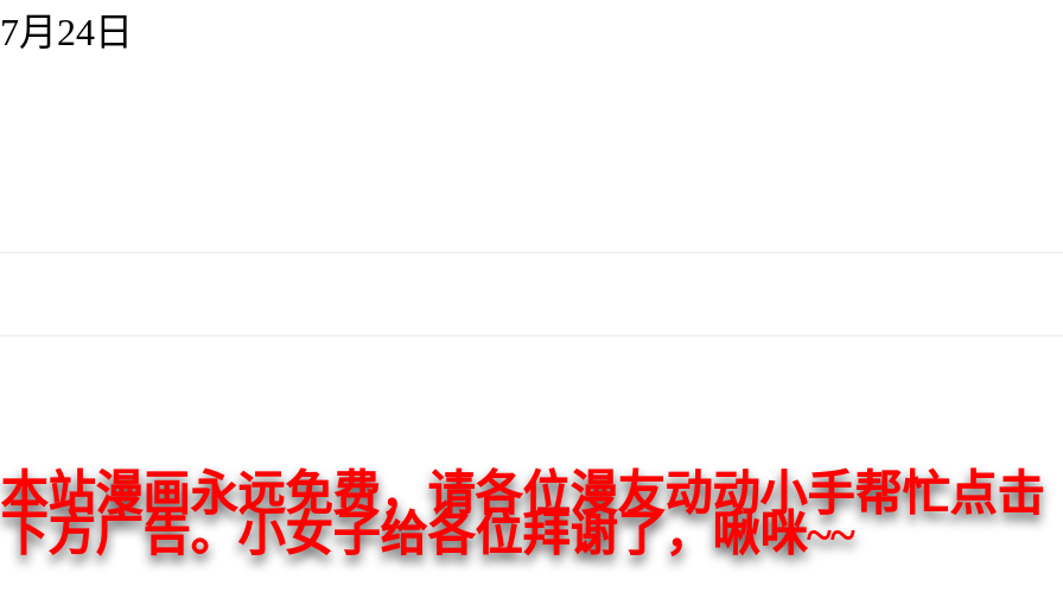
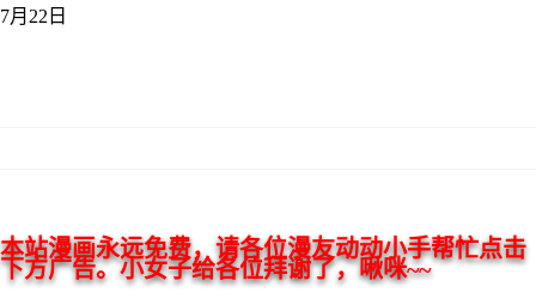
[0,12,133,52] 7月24日 -> [0,6,67,26] 7月22日

